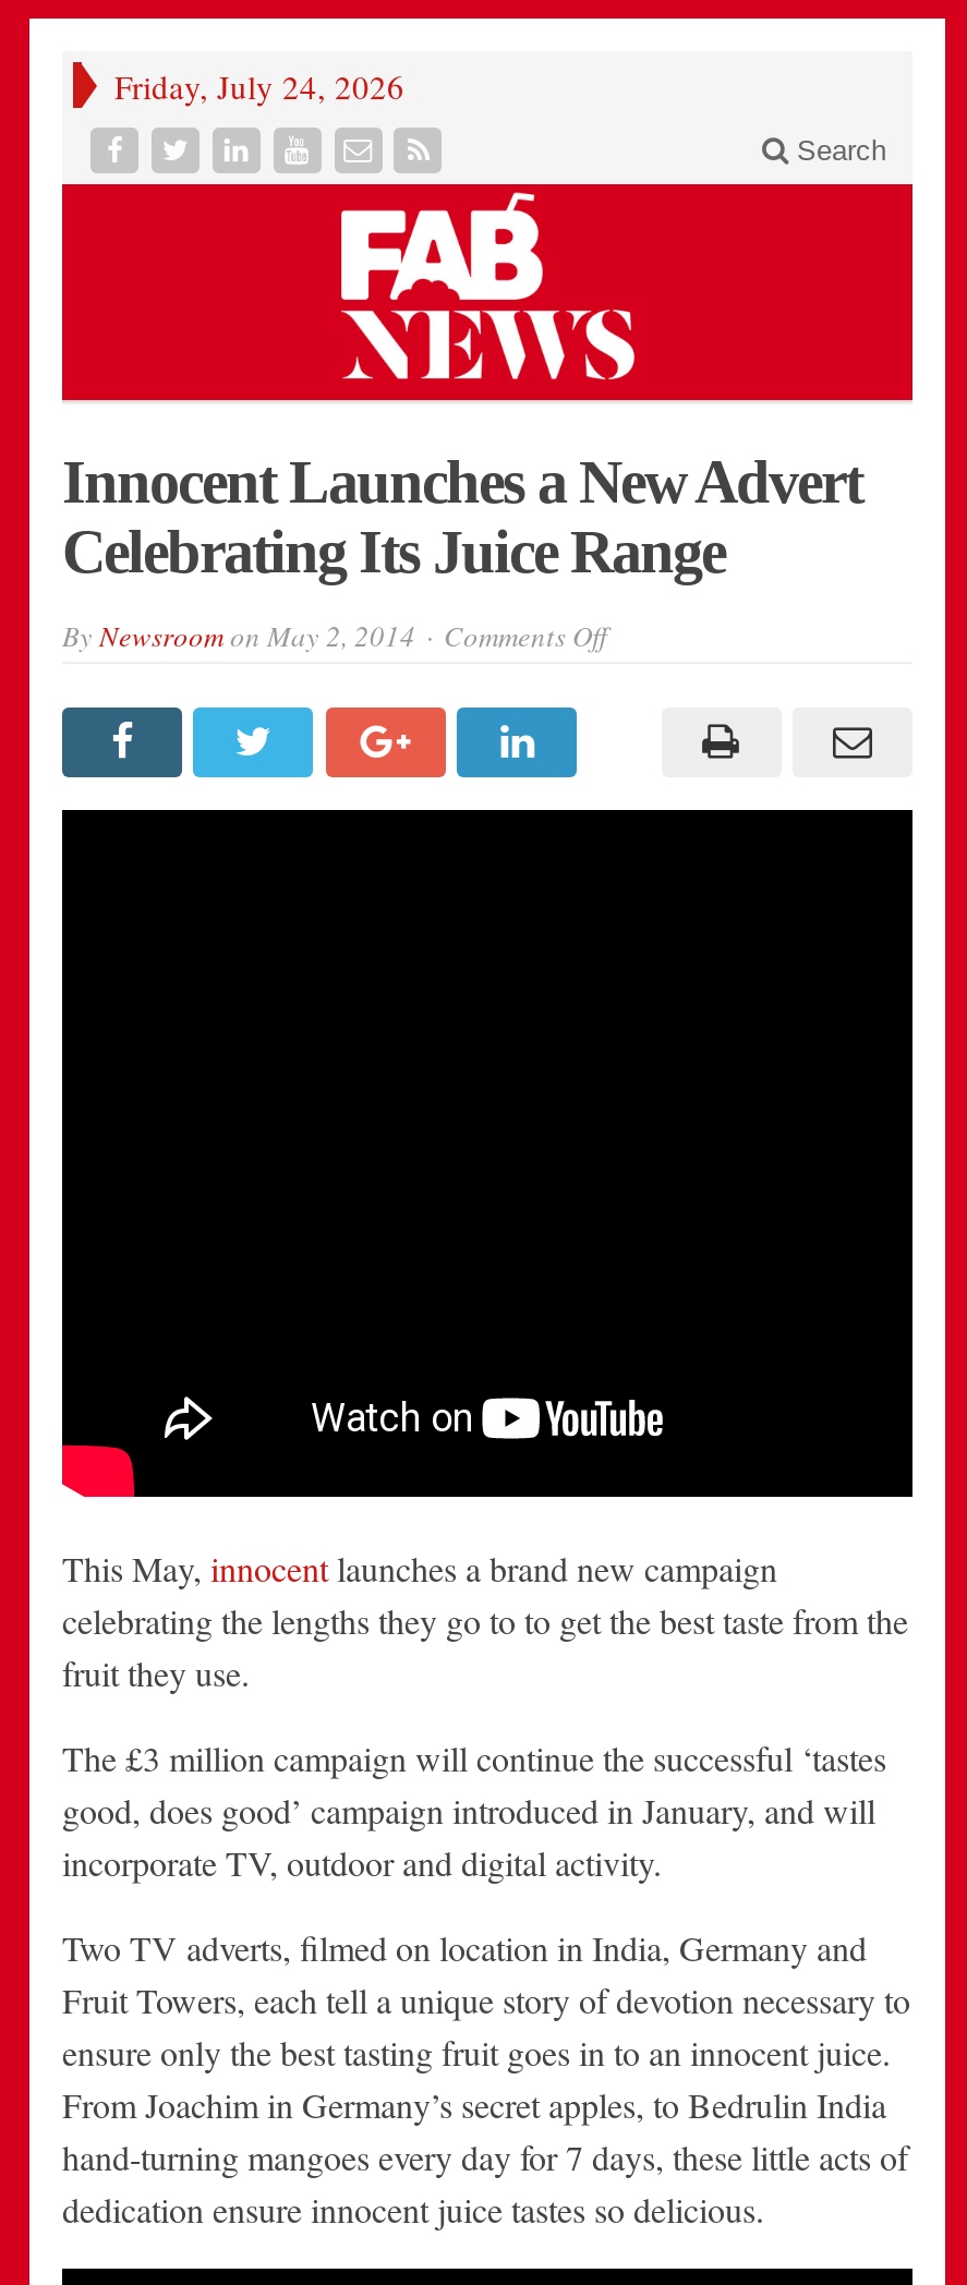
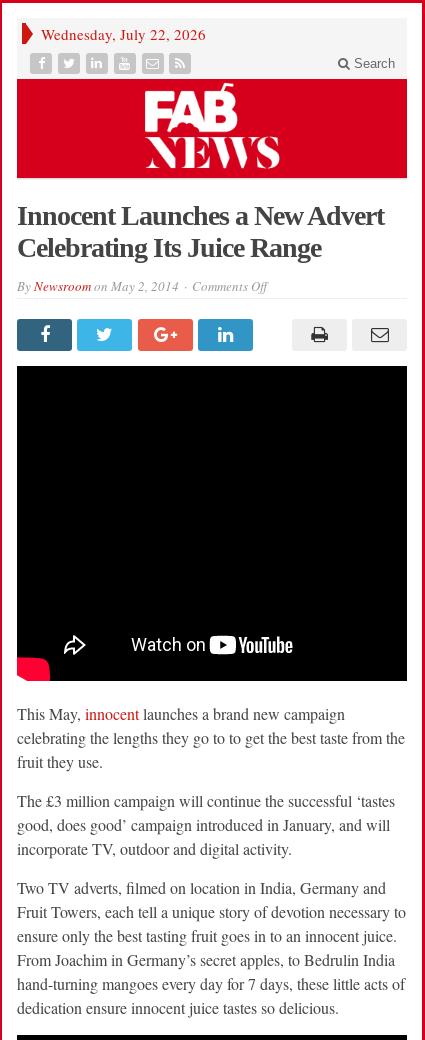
[114,64,404,108] Friday, July 24, 2026 -> [41,24,206,44] Wednesday, July 22, 2026

